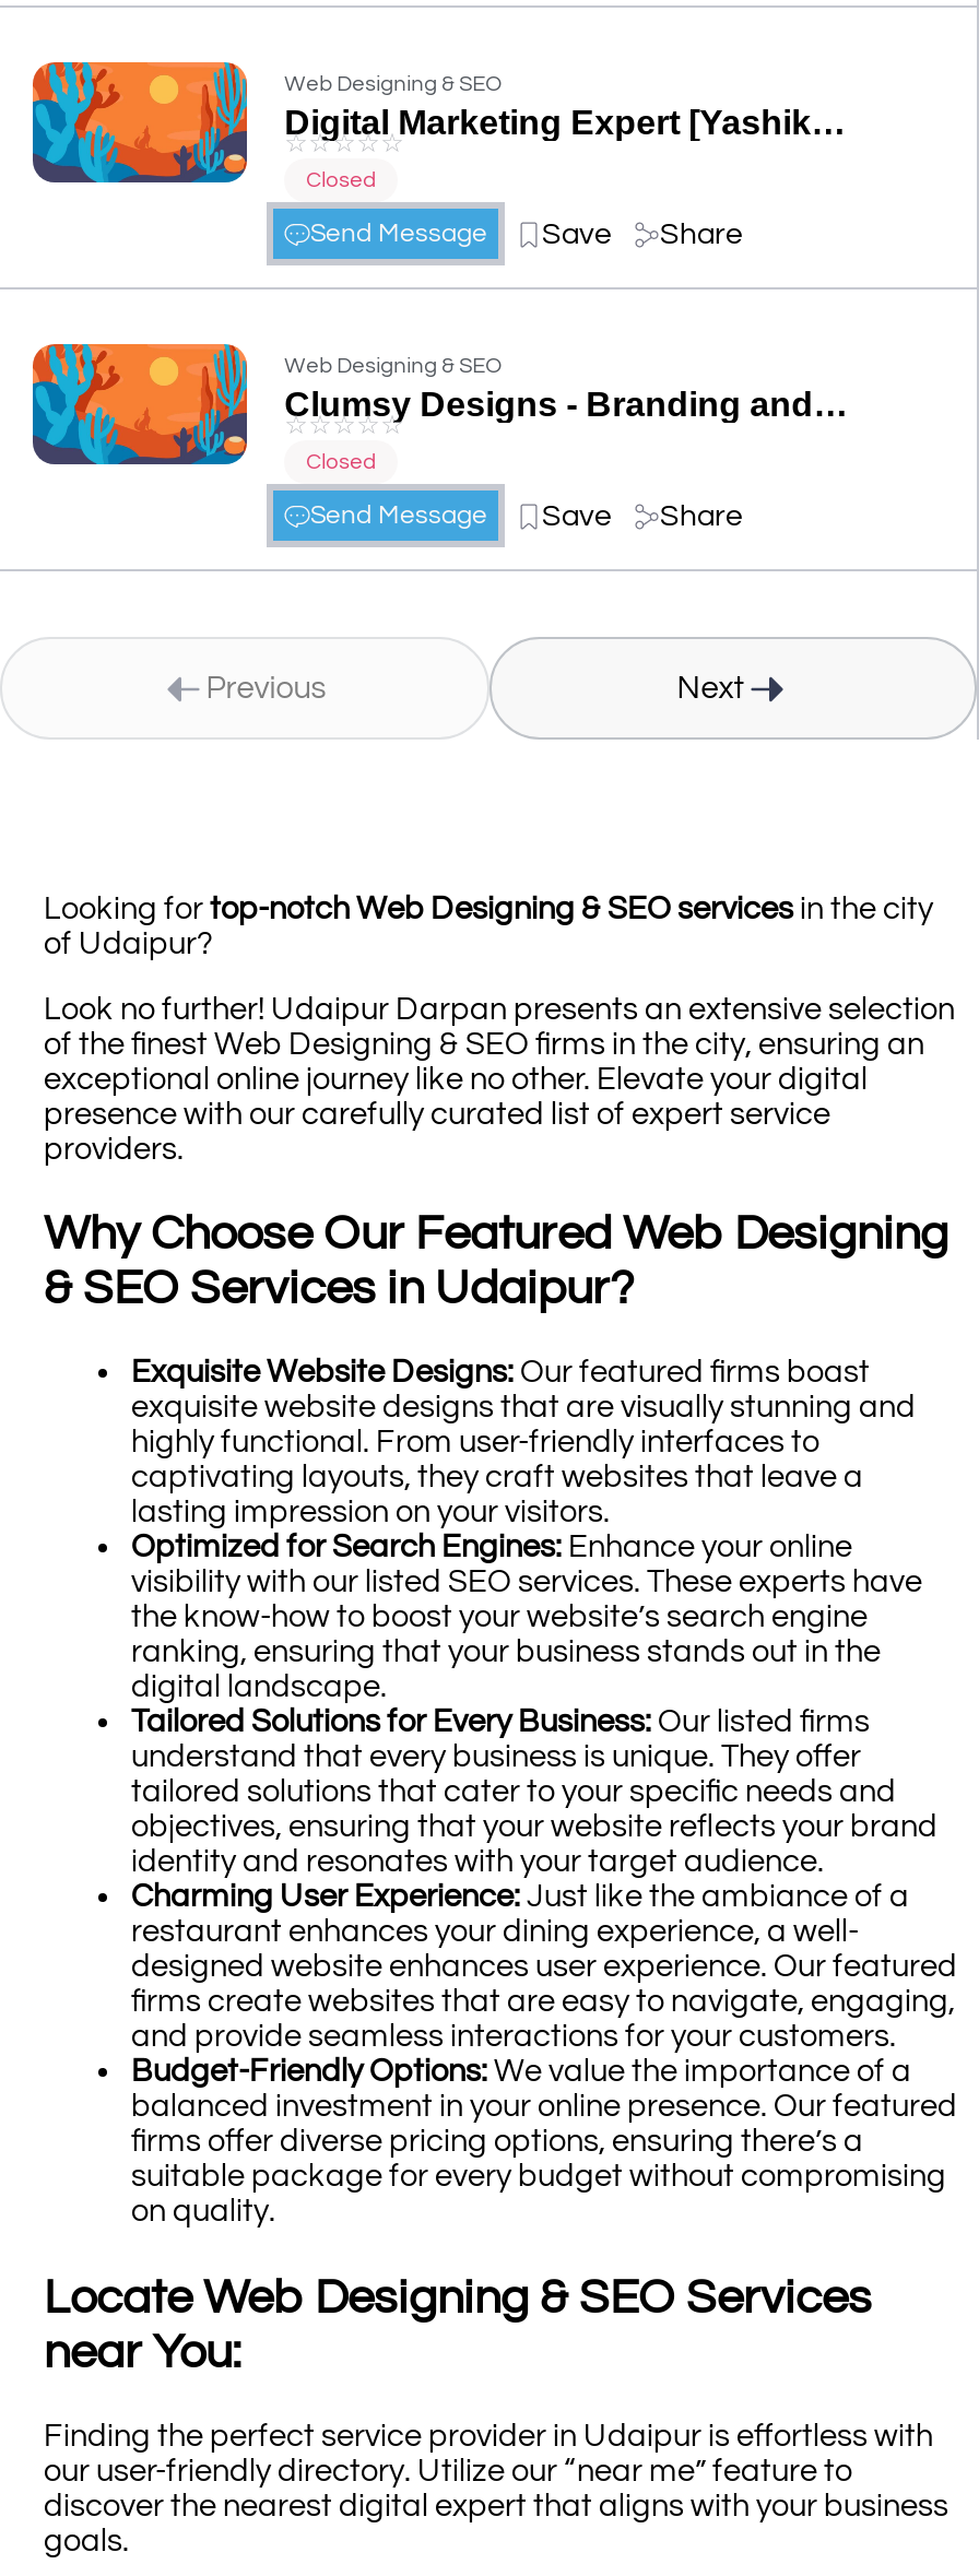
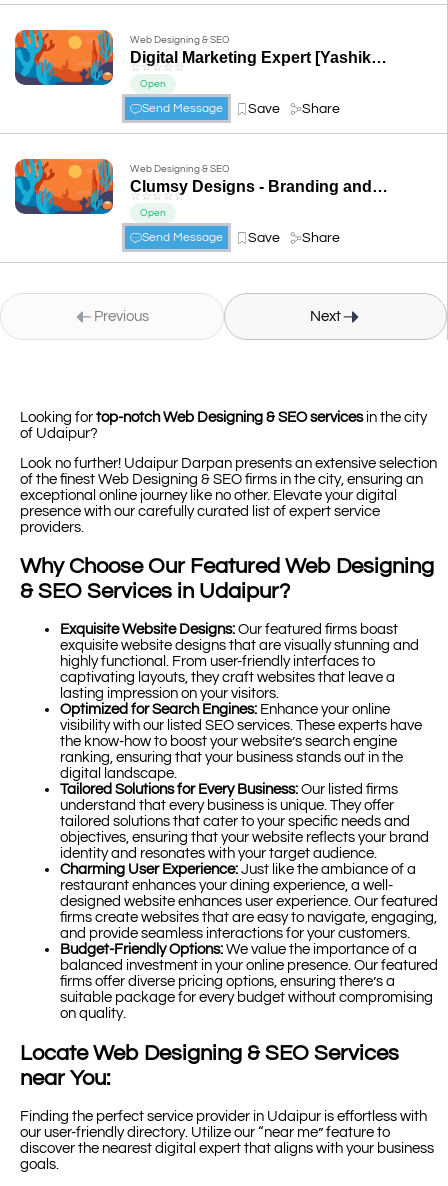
[306,169,376,191] Closed -> [140,79,166,89] Open
[306,451,376,473] Closed -> [140,208,166,218] Open

